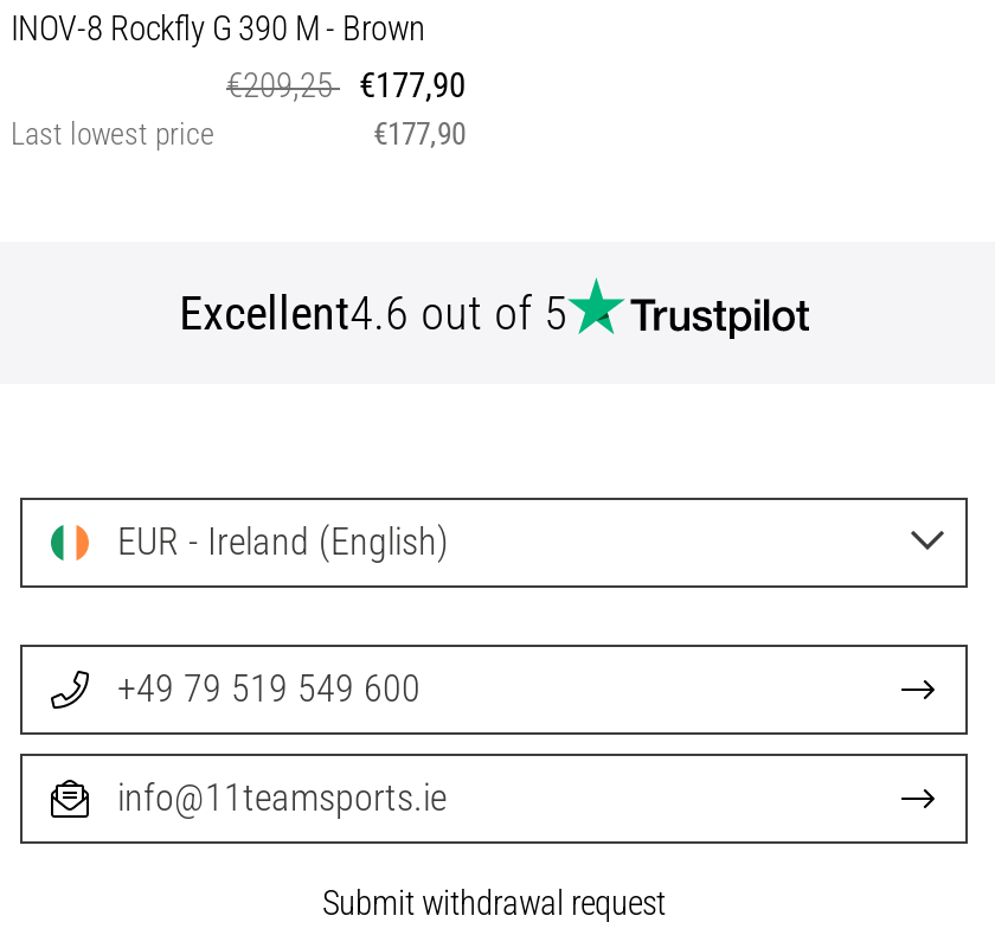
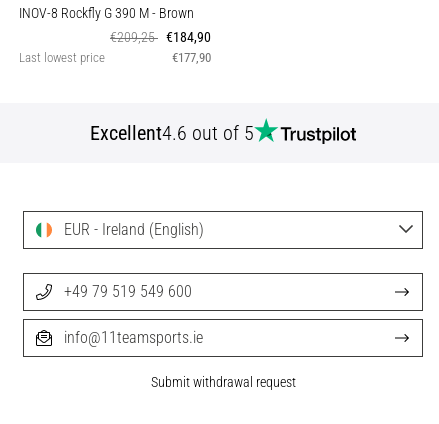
[226,67,466,107] €209,25 €177,90 -> [110,29,211,46] €209,25 €184,90

